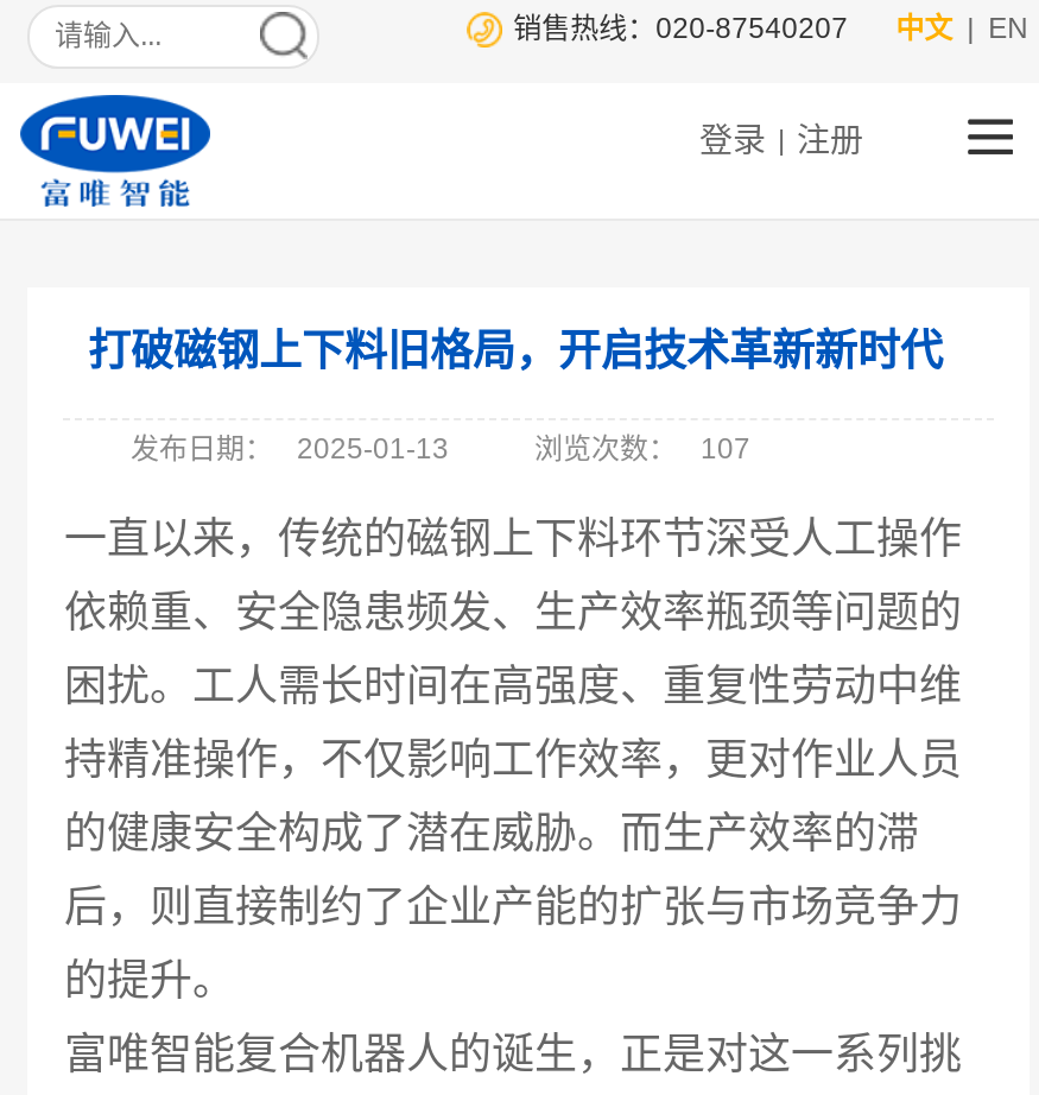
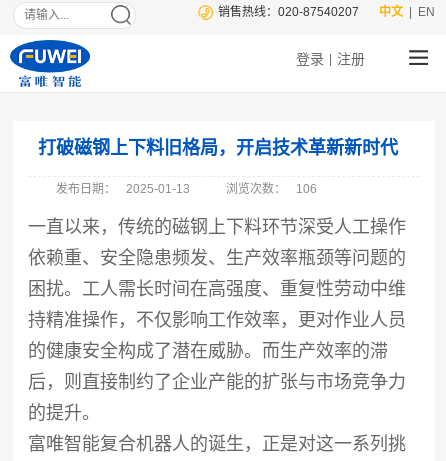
[534,432,750,466] 浏览次数： 107 -> [226,182,317,196] 浏览次数： 106

